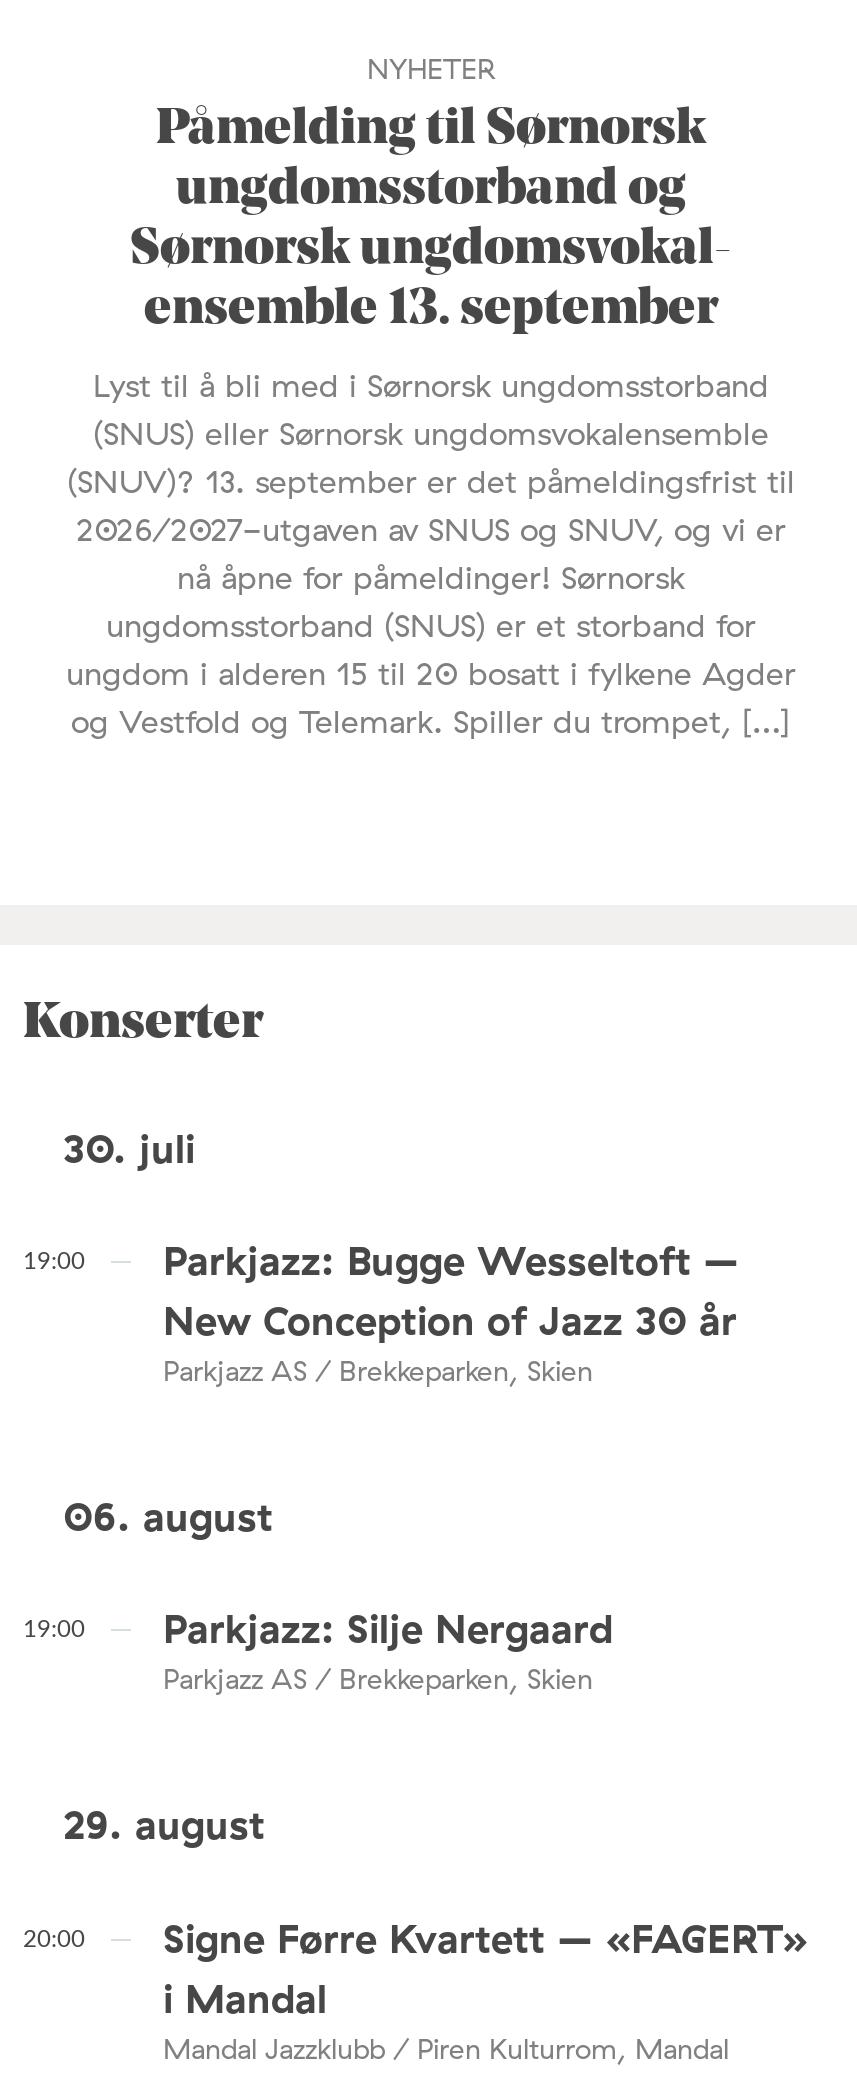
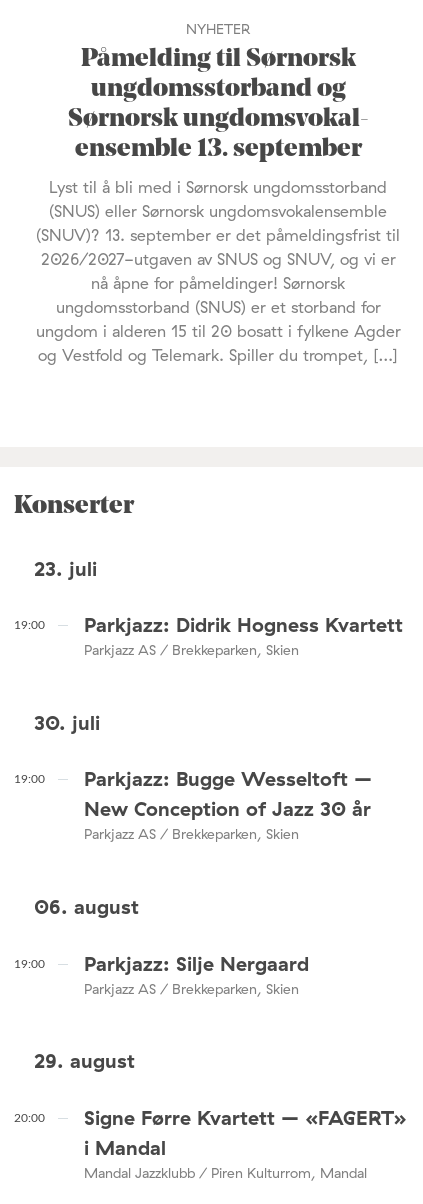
none -> [14,556,403,659] 23. juli | 19:00 | Parkjazz: Didrik Hogness Kvartett | Parkjazz AS / Brekkeparken, Skien

